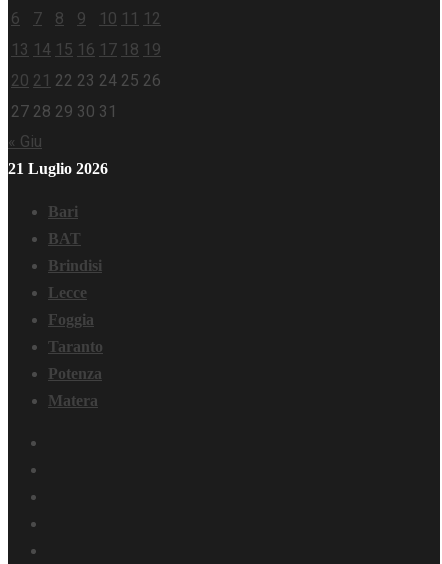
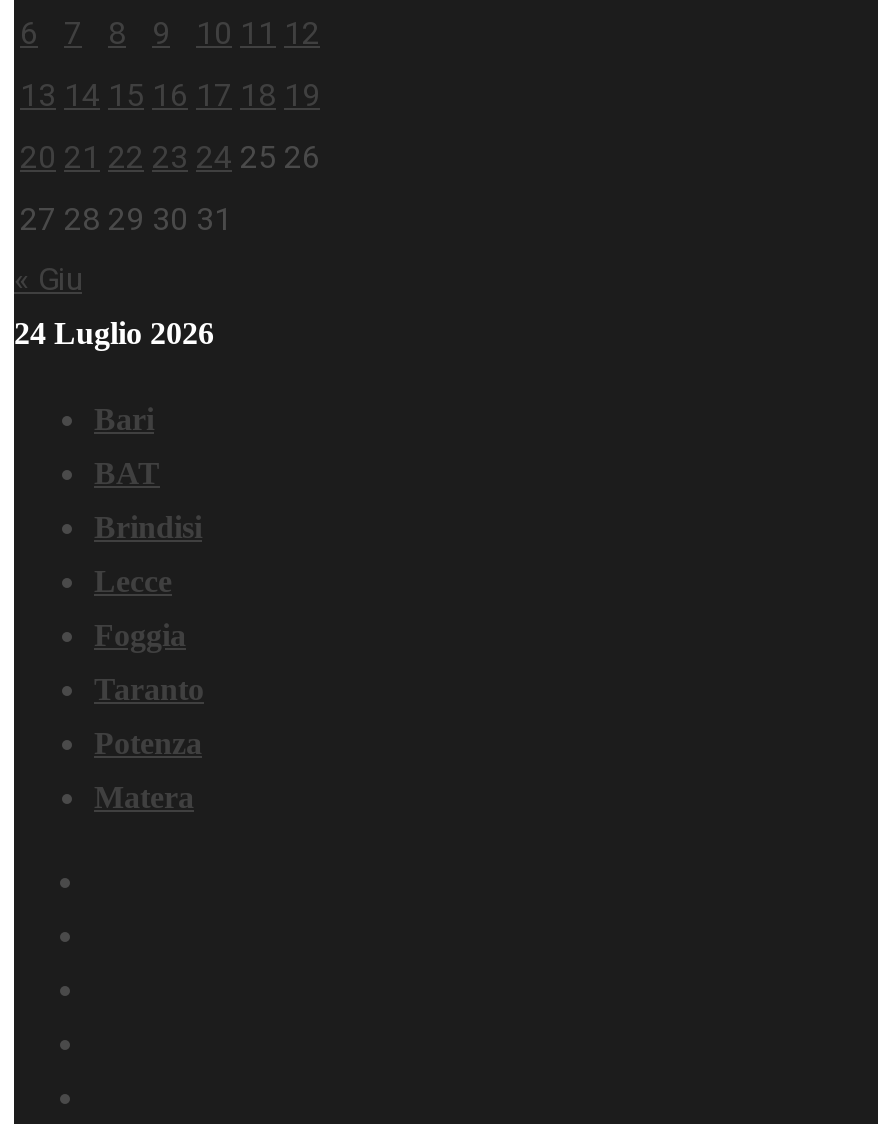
[8,160,108,177] 21 Luglio 2026 -> [14,316,214,350] 24 Luglio 2026

